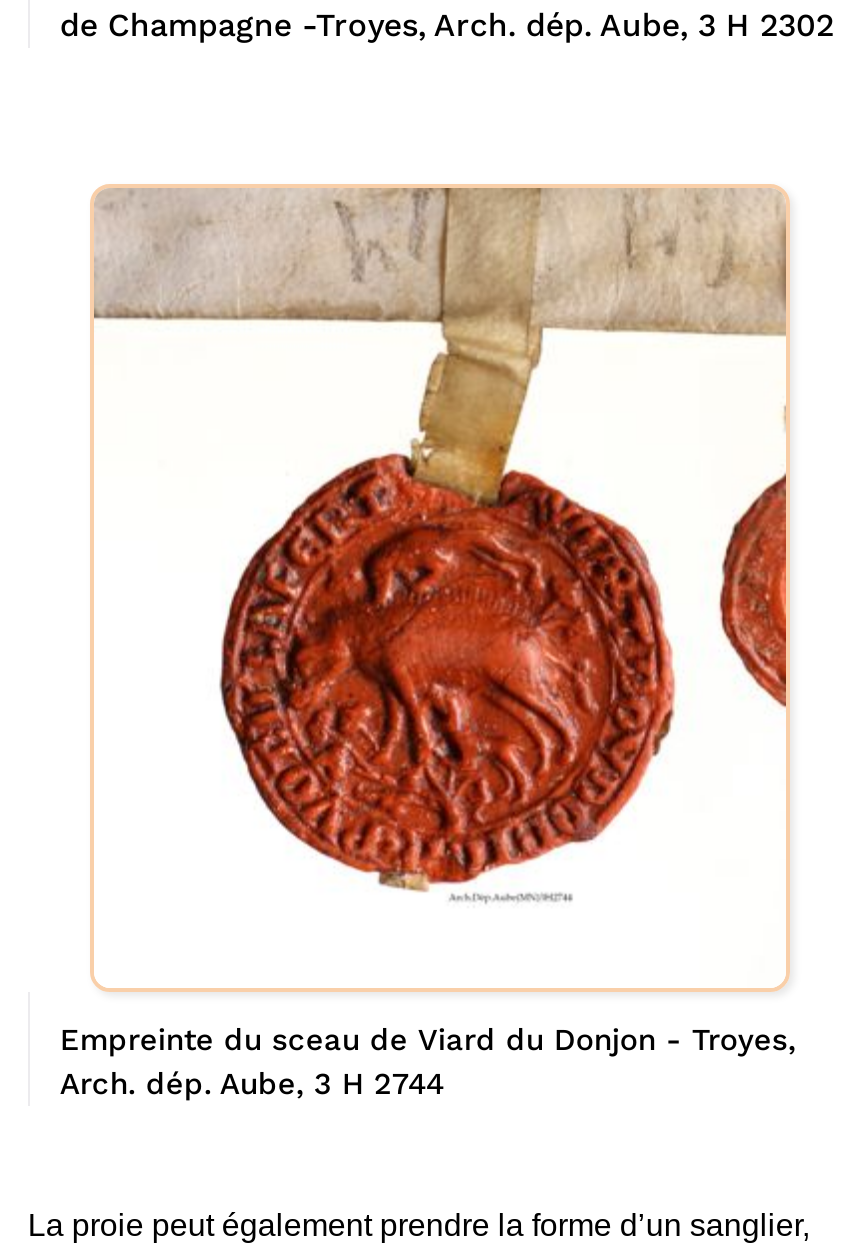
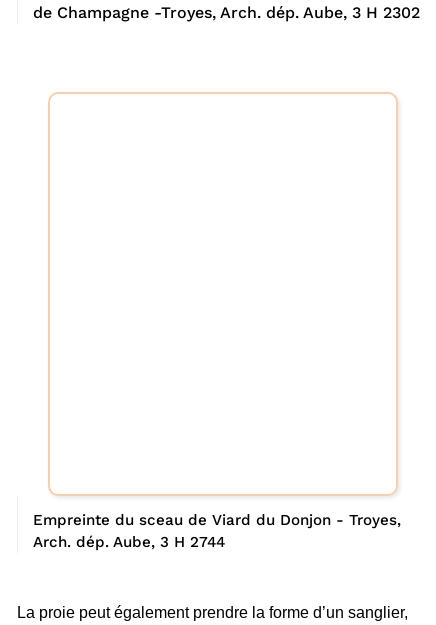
[92,186,788,902] [image] -> none

